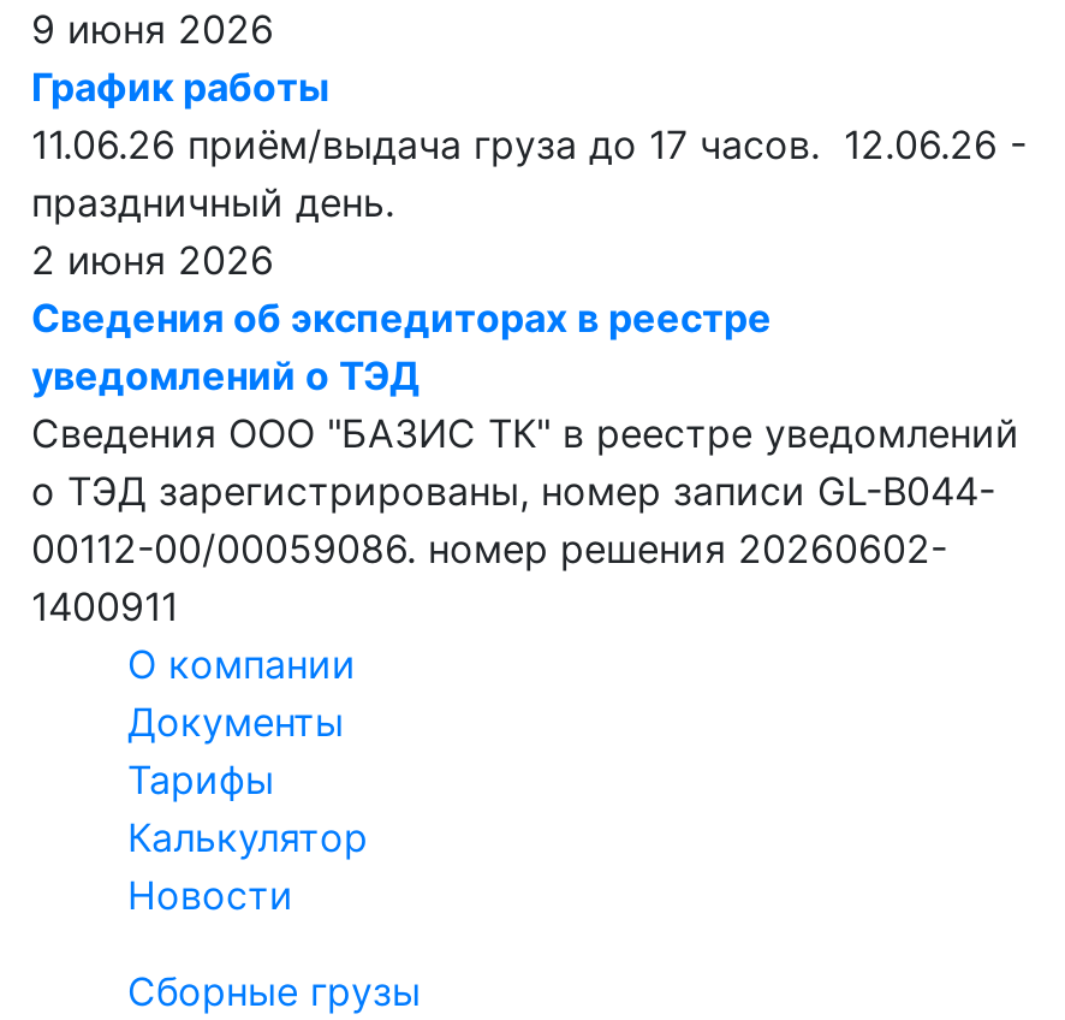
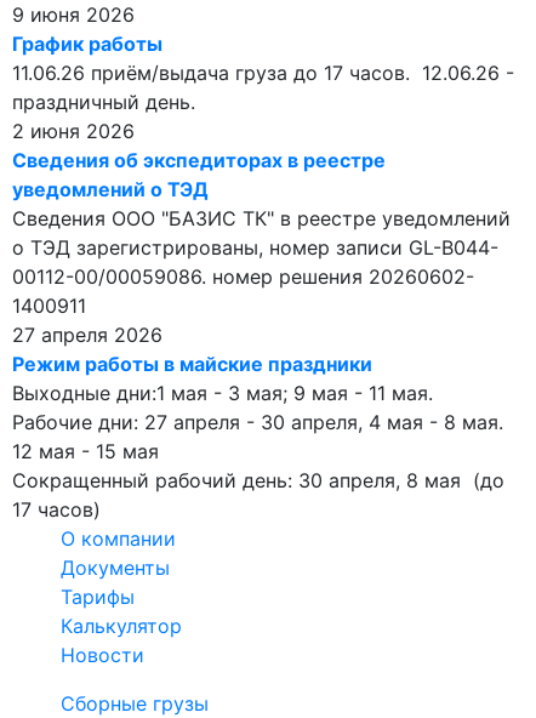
none -> [12,323,504,522] 27 апреля 2026 | Режим работы в майские праздники | Выходные дни:1 мая - 3 мая; 9 мая - 11 мая. | Рабочие дни: 27 апреля - 30 апреля, 4 мая - 8 мая. | 12 мая - 15 мая | Сокращенный рабочий день: 30 апреля, 8 мая (до | 17 часов)

